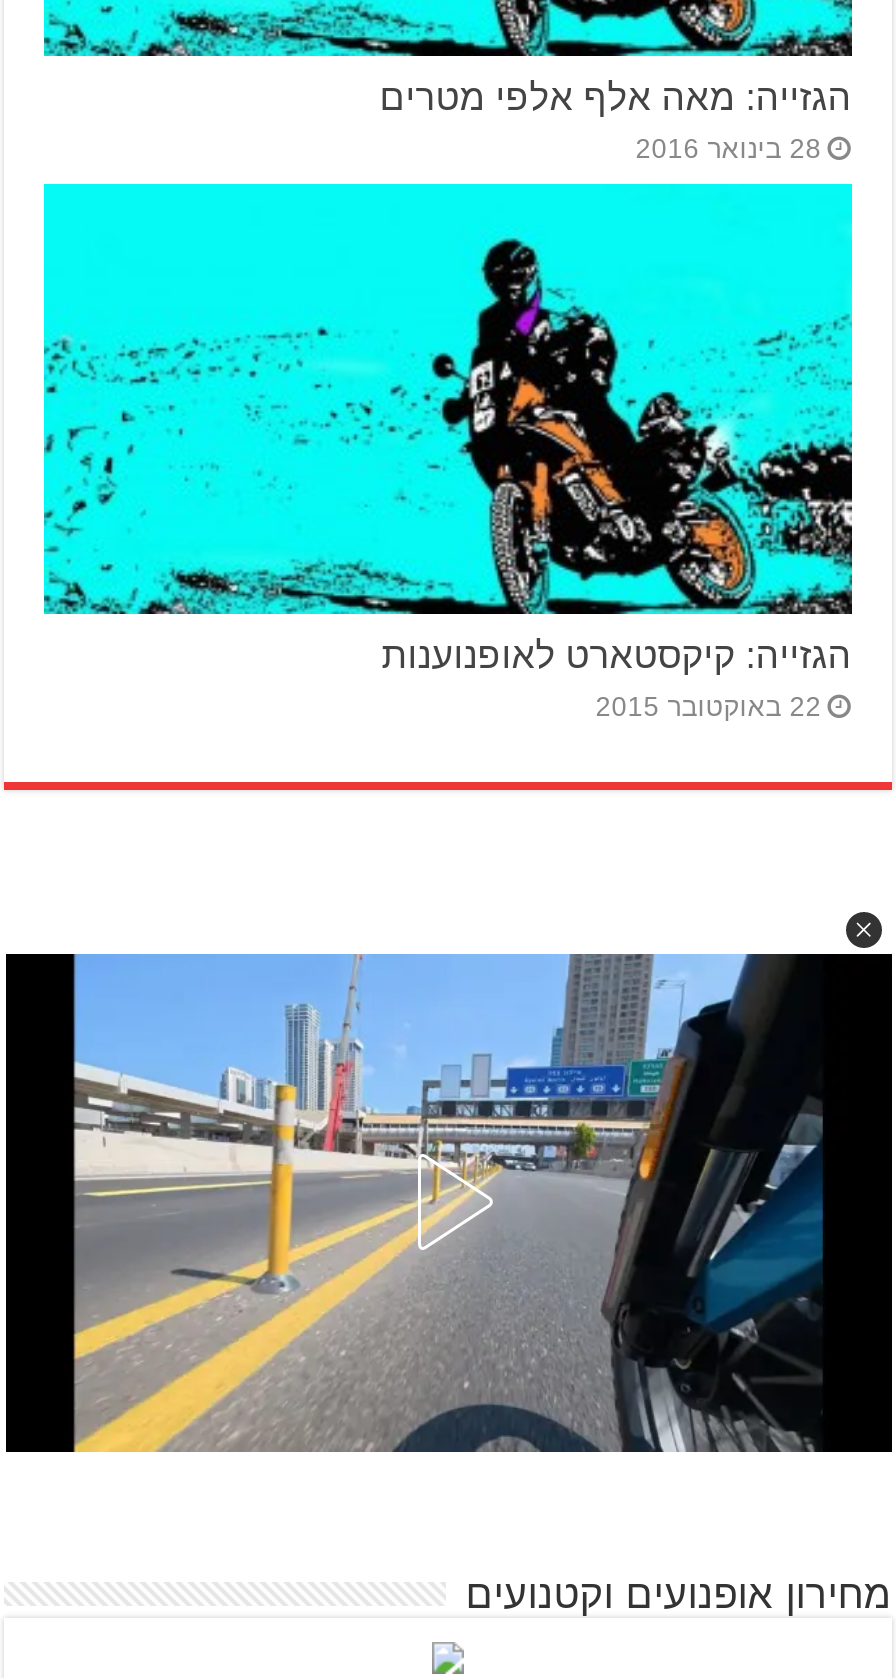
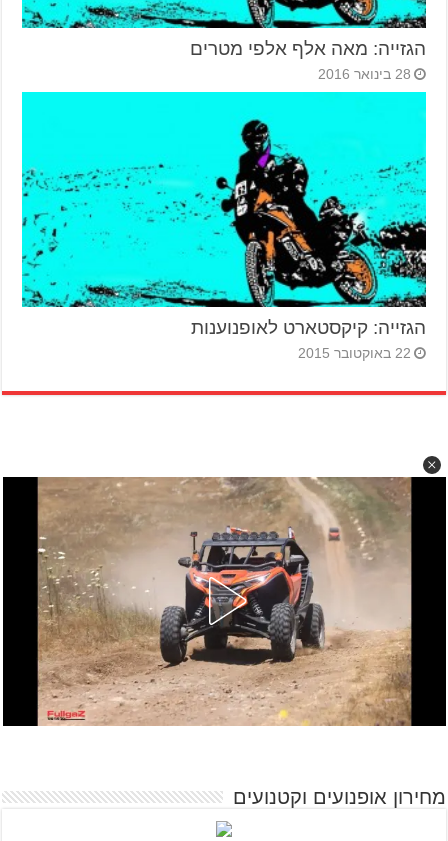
[72,952,824,1454] [image] -> [37,476,413,727] [image]

